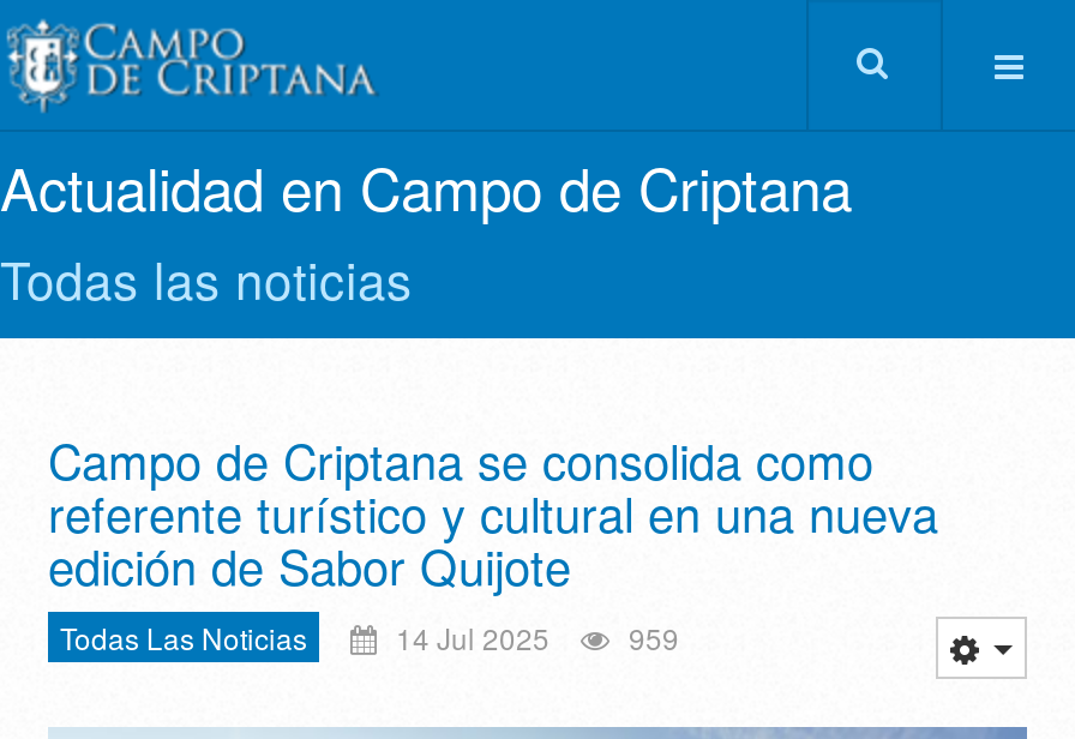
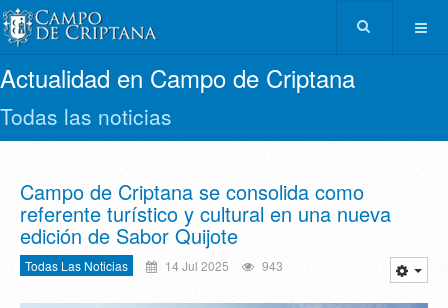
[60,617,679,657] Todas Las Noticias 14 Jul 2025 959 -> [25,257,283,274] Todas Las Noticias 14 Jul 2025 943

